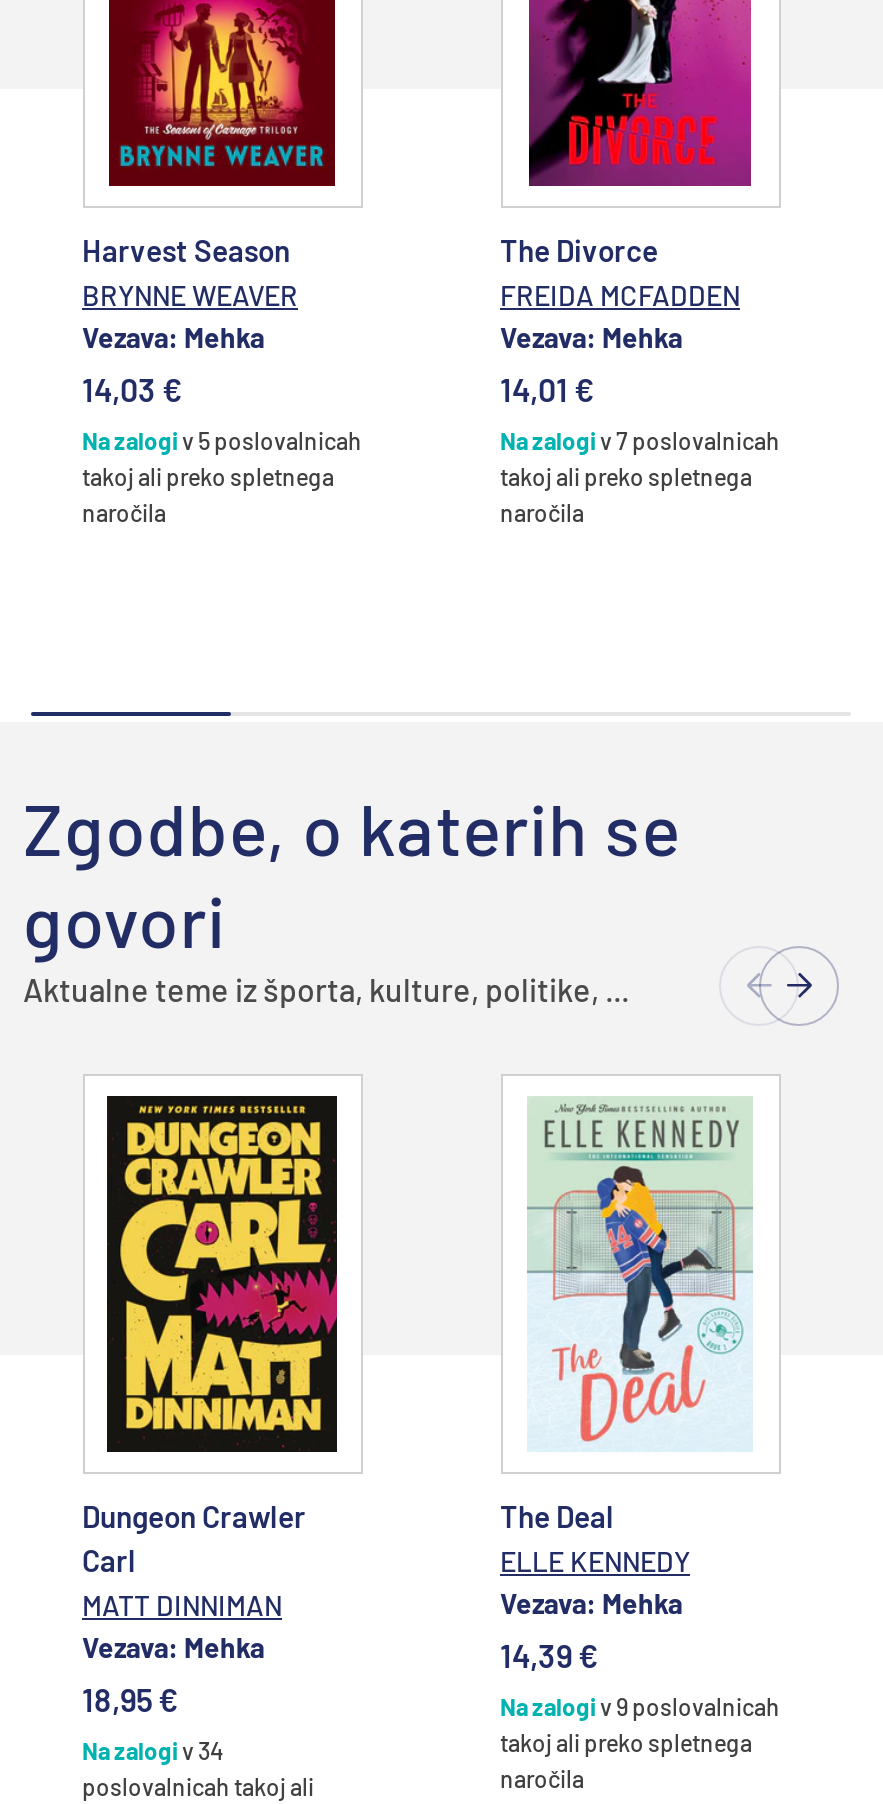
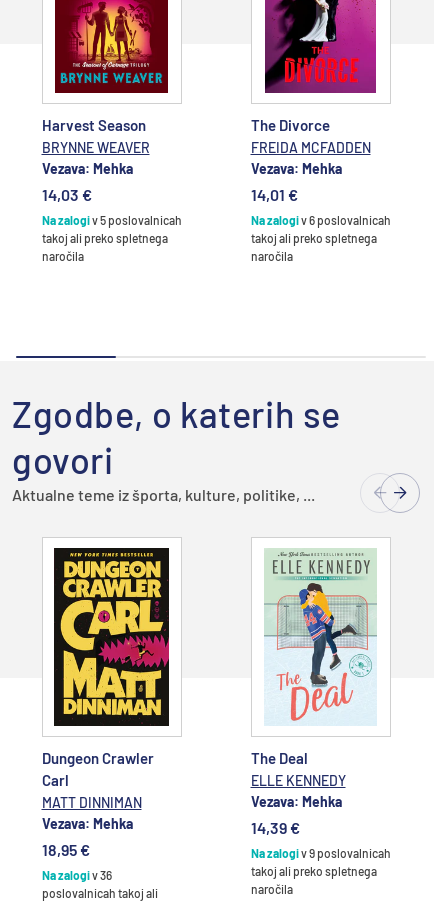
[500,425,780,453] Na zalogi v 7 poslovalnicah -> [250,213,390,227] Na zalogi v 6 poslovalnicah
[82,1735,224,1763] Na zalogi v 34 -> [41,868,111,882] Na zalogi v 36

